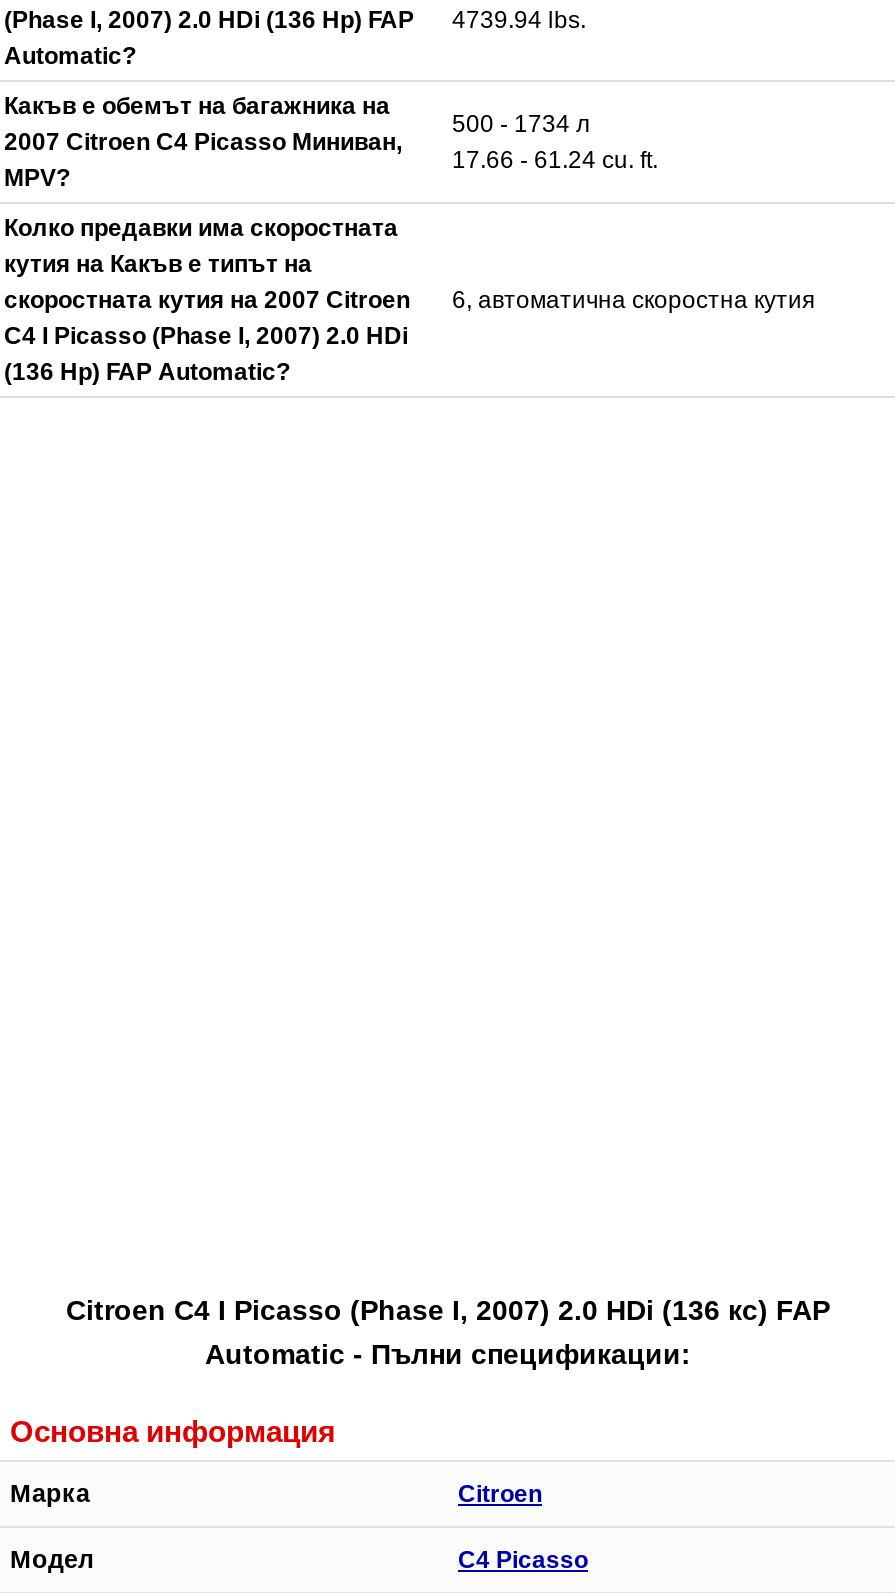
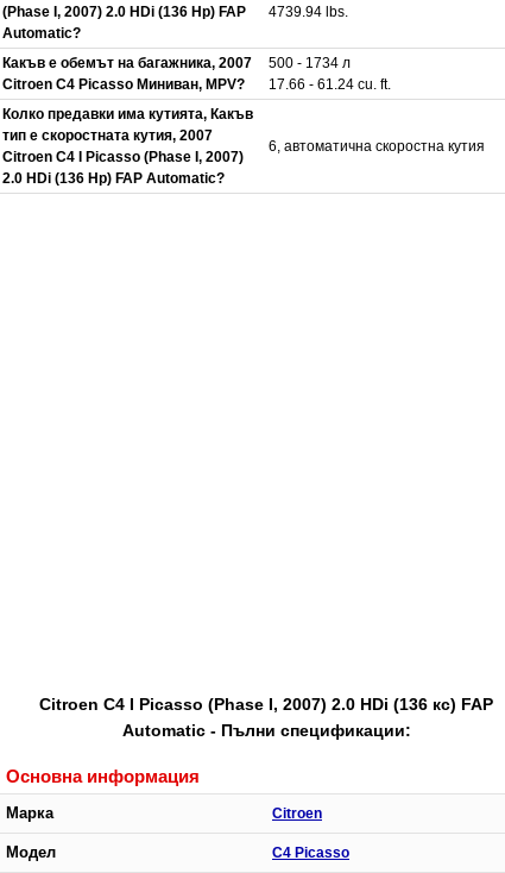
[4,91,402,191] Какъв е обемът на багажника на | 2007 Citroen C4 Picasso Миниван, | MPV? -> [2,54,252,92] Какъв е обемът на багажника, 2007 | Citroen C4 Picasso Миниван, MPV?
[4,213,410,385] Колко предавки има скоростната | кутия на Какъв е типът на | скоростната кутия на 2007 Citroen | C4 I Picasso (Phase I, 2007) 2.0 HDi | (136 Hp) FAP Automatic? -> [2,105,253,186] Колко предавки има кутията, Какъв | тип е скоростната кутия, 2007 | Citroen C4 I Picasso (Phase I, 2007) | 2.0 HDi (136 Hp) FAP Automatic?

